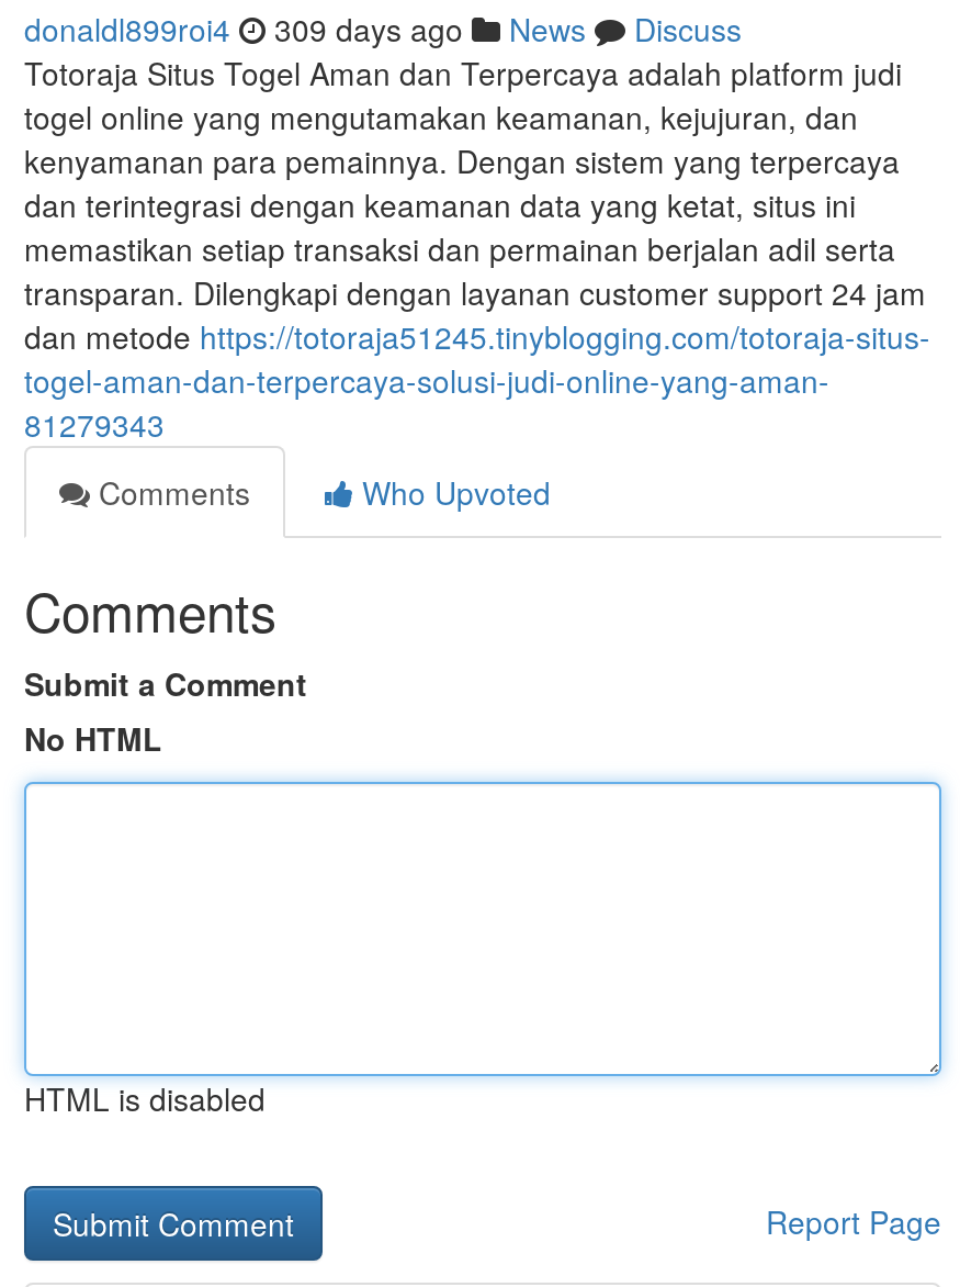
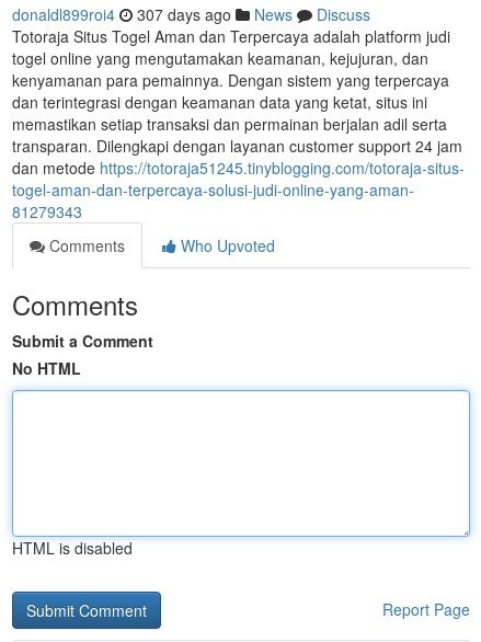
[24,7,742,51] donaldl899roi4 309 days ago News Discuss -> [12,3,370,25] donaldl899roi4 307 days ago News Discuss

